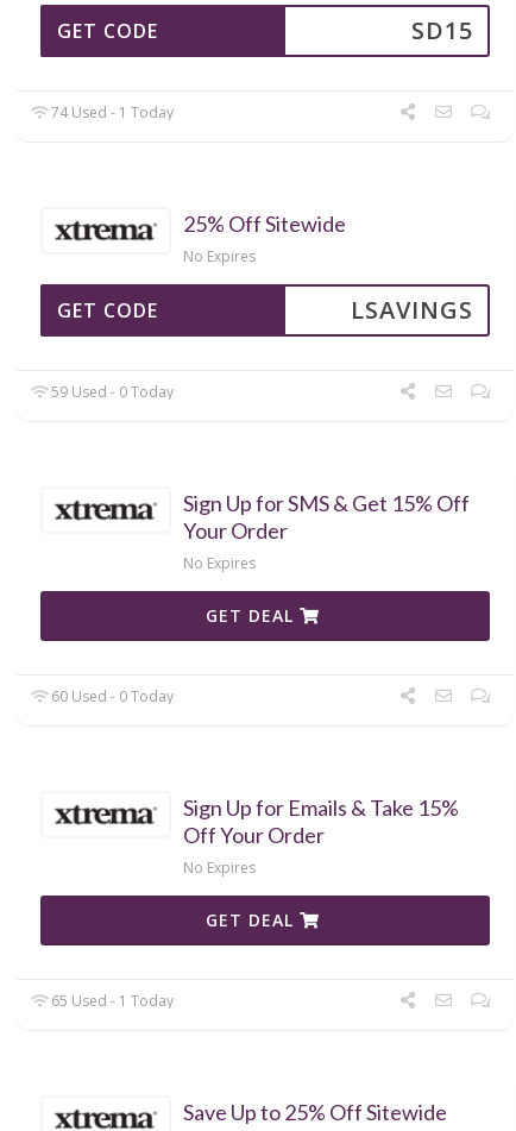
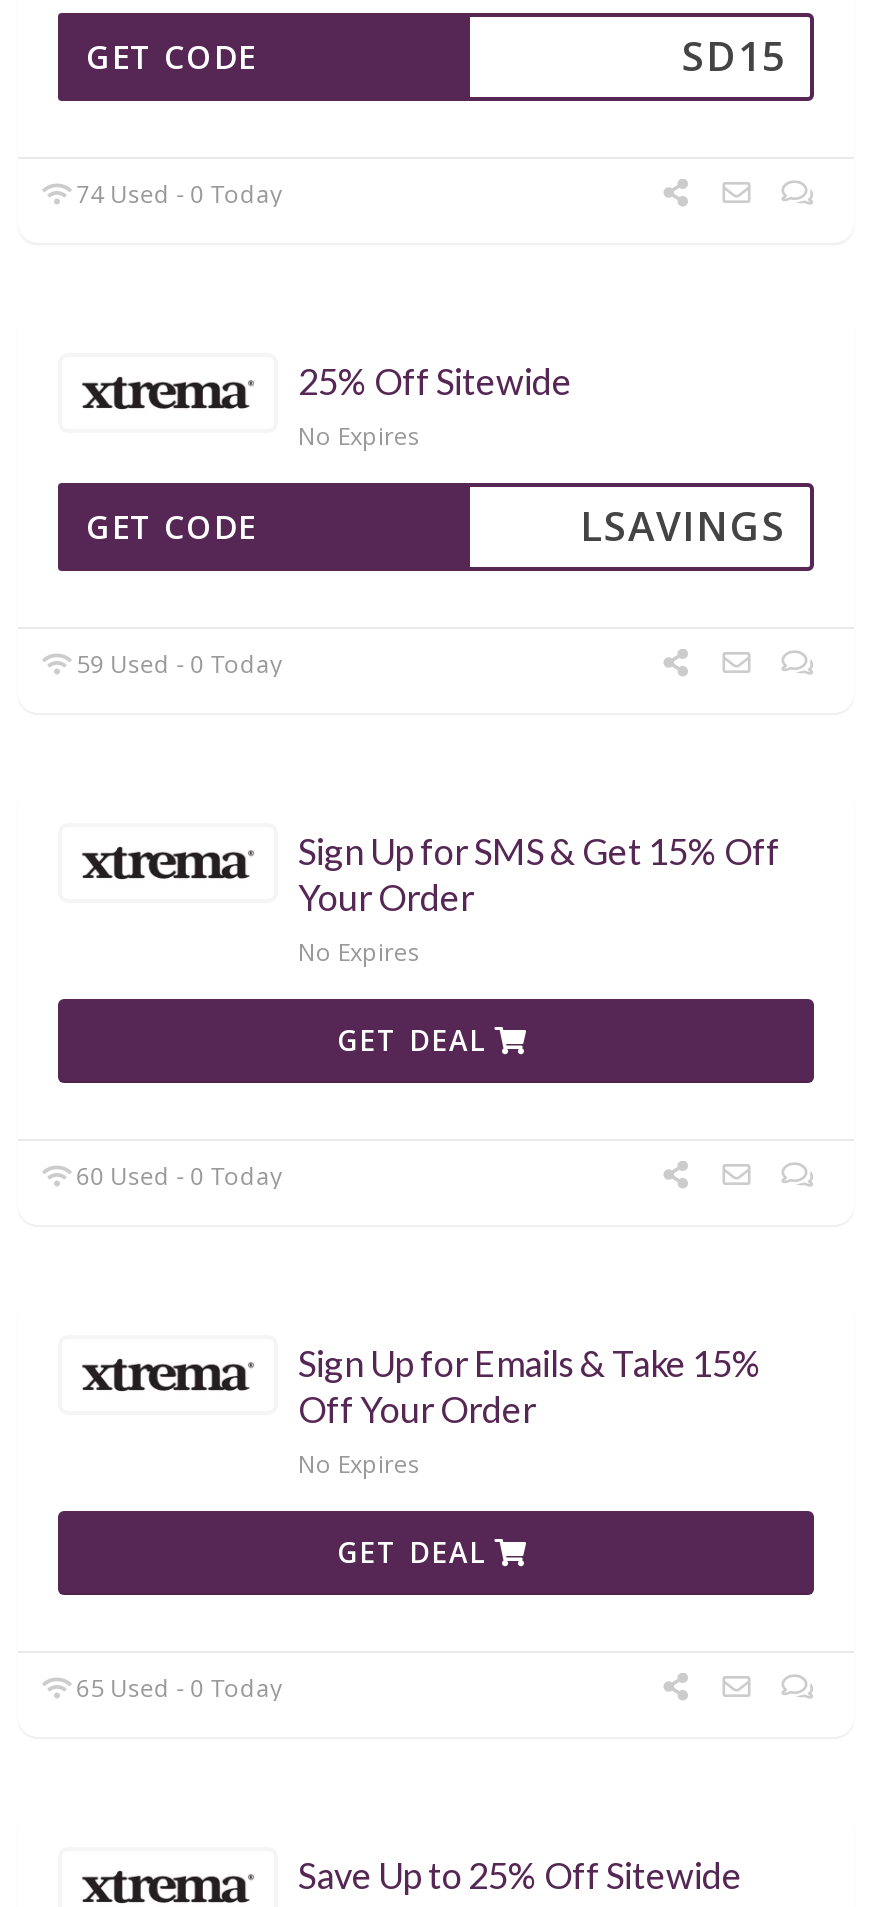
[48,102,174,122] 74 Used - 1 Today -> [70,177,282,211] 74 Used - 0 Today
[48,990,174,1011] 65 Used - 1 Today -> [70,1671,282,1705] 65 Used - 0 Today

